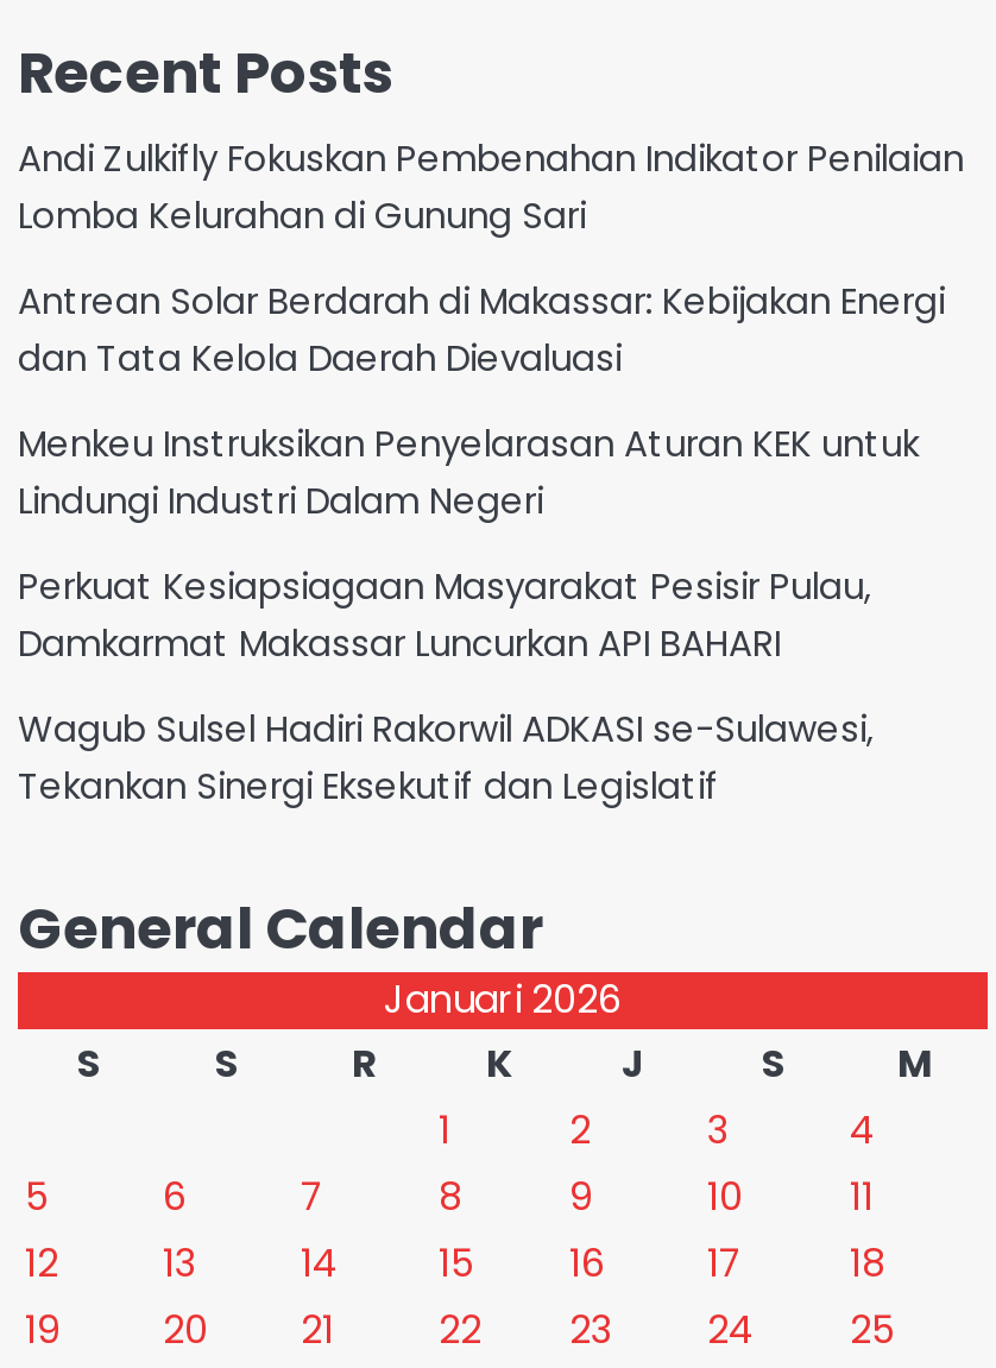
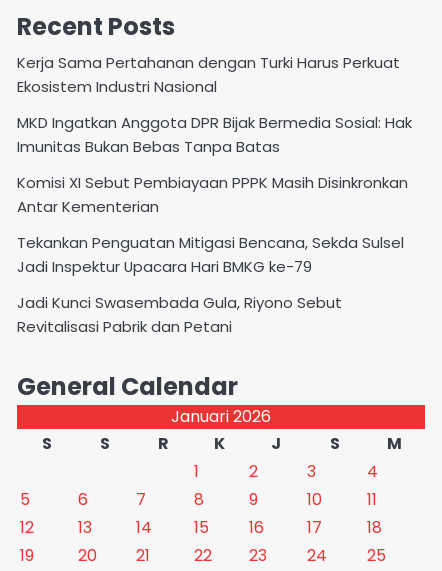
[18,134,964,241] Andi Zulkifly Fokuskan Pembenahan Indikator Penilaian | Lomba Kelurahan di Gunung Sari -> [17,52,400,97] Kerja Sama Pertahanan dengan Turki Harus Perkuat | Ekosistem Industri Nasional
[18,277,945,384] Antrean Solar Berdarah di Makassar: Kebijakan Energi | dan Tata Kelola Daerah Dievaluasi -> [17,112,412,157] MKD Ingatkan Anggota DPR Bijak Bermedia Sosial: Hak | Imunitas Bukan Bebas Tanpa Batas
[18,420,919,527] Menkeu Instruksikan Penyelarasan Aturan KEK untuk | Lindungi Industri Dalam Negeri -> [17,172,408,217] Komisi XI Sebut Pembiayaan PPPK Masih Disinkronkan | Antar Kementerian
[18,562,871,669] Perkuat Kesiapsiagaan Masyarakat Pesisir Pulau, | Damkarmat Makassar Luncurkan API BAHARI -> [17,232,404,277] Tekankan Penguatan Mitigasi Bencana, Sekda Sulsel | Jadi Inspektur Upacara Hari BMKG ke-79
[18,705,874,812] Wagub Sulsel Hadiri Rakorwil ADKASI se-Sulawesi, | Tekankan Sinergi Eksekutif dan Legislatif -> [17,292,342,337] Jadi Kunci Swasembada Gula, Riyono Sebut | Revitalisasi Pabrik dan Petani

